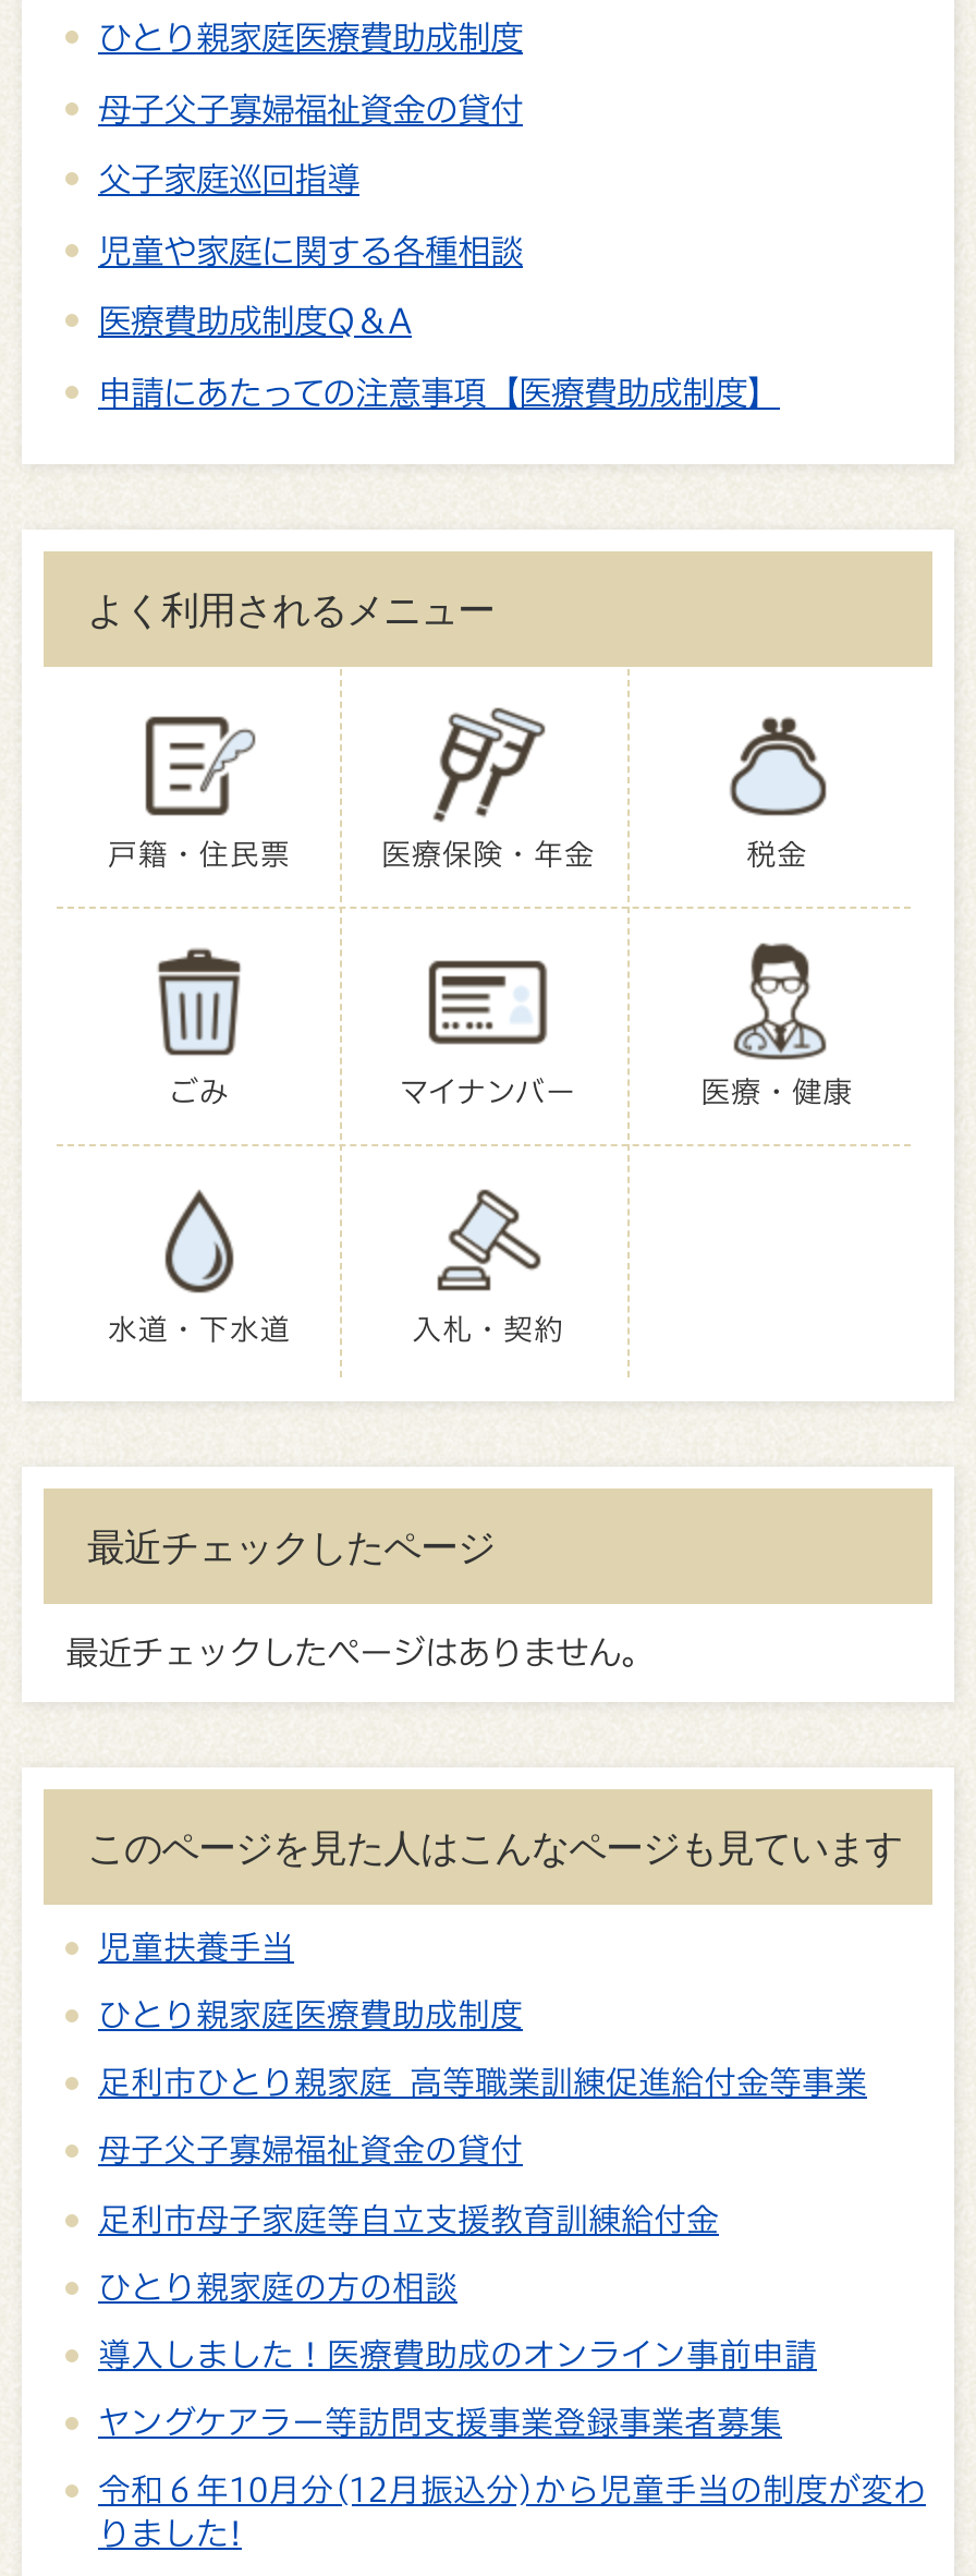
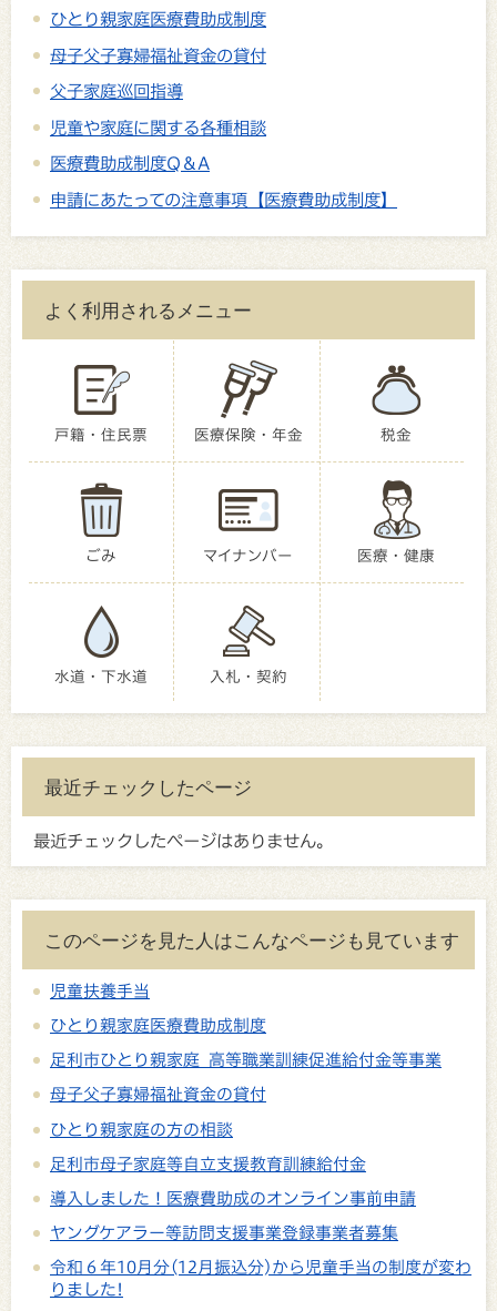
moved [98,2202,719,2235] -> [50,1155,366,1172]: 足利市母子家庭等自立支援教育訓練給付金
moved [98,2270,457,2303] -> [50,1121,233,1137]: ひとり親家庭の方の相談

